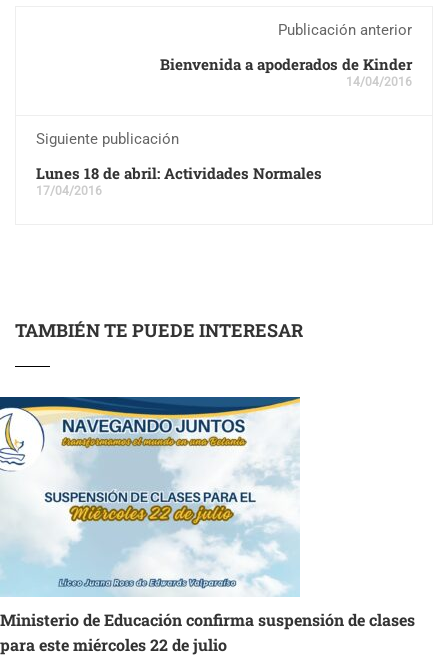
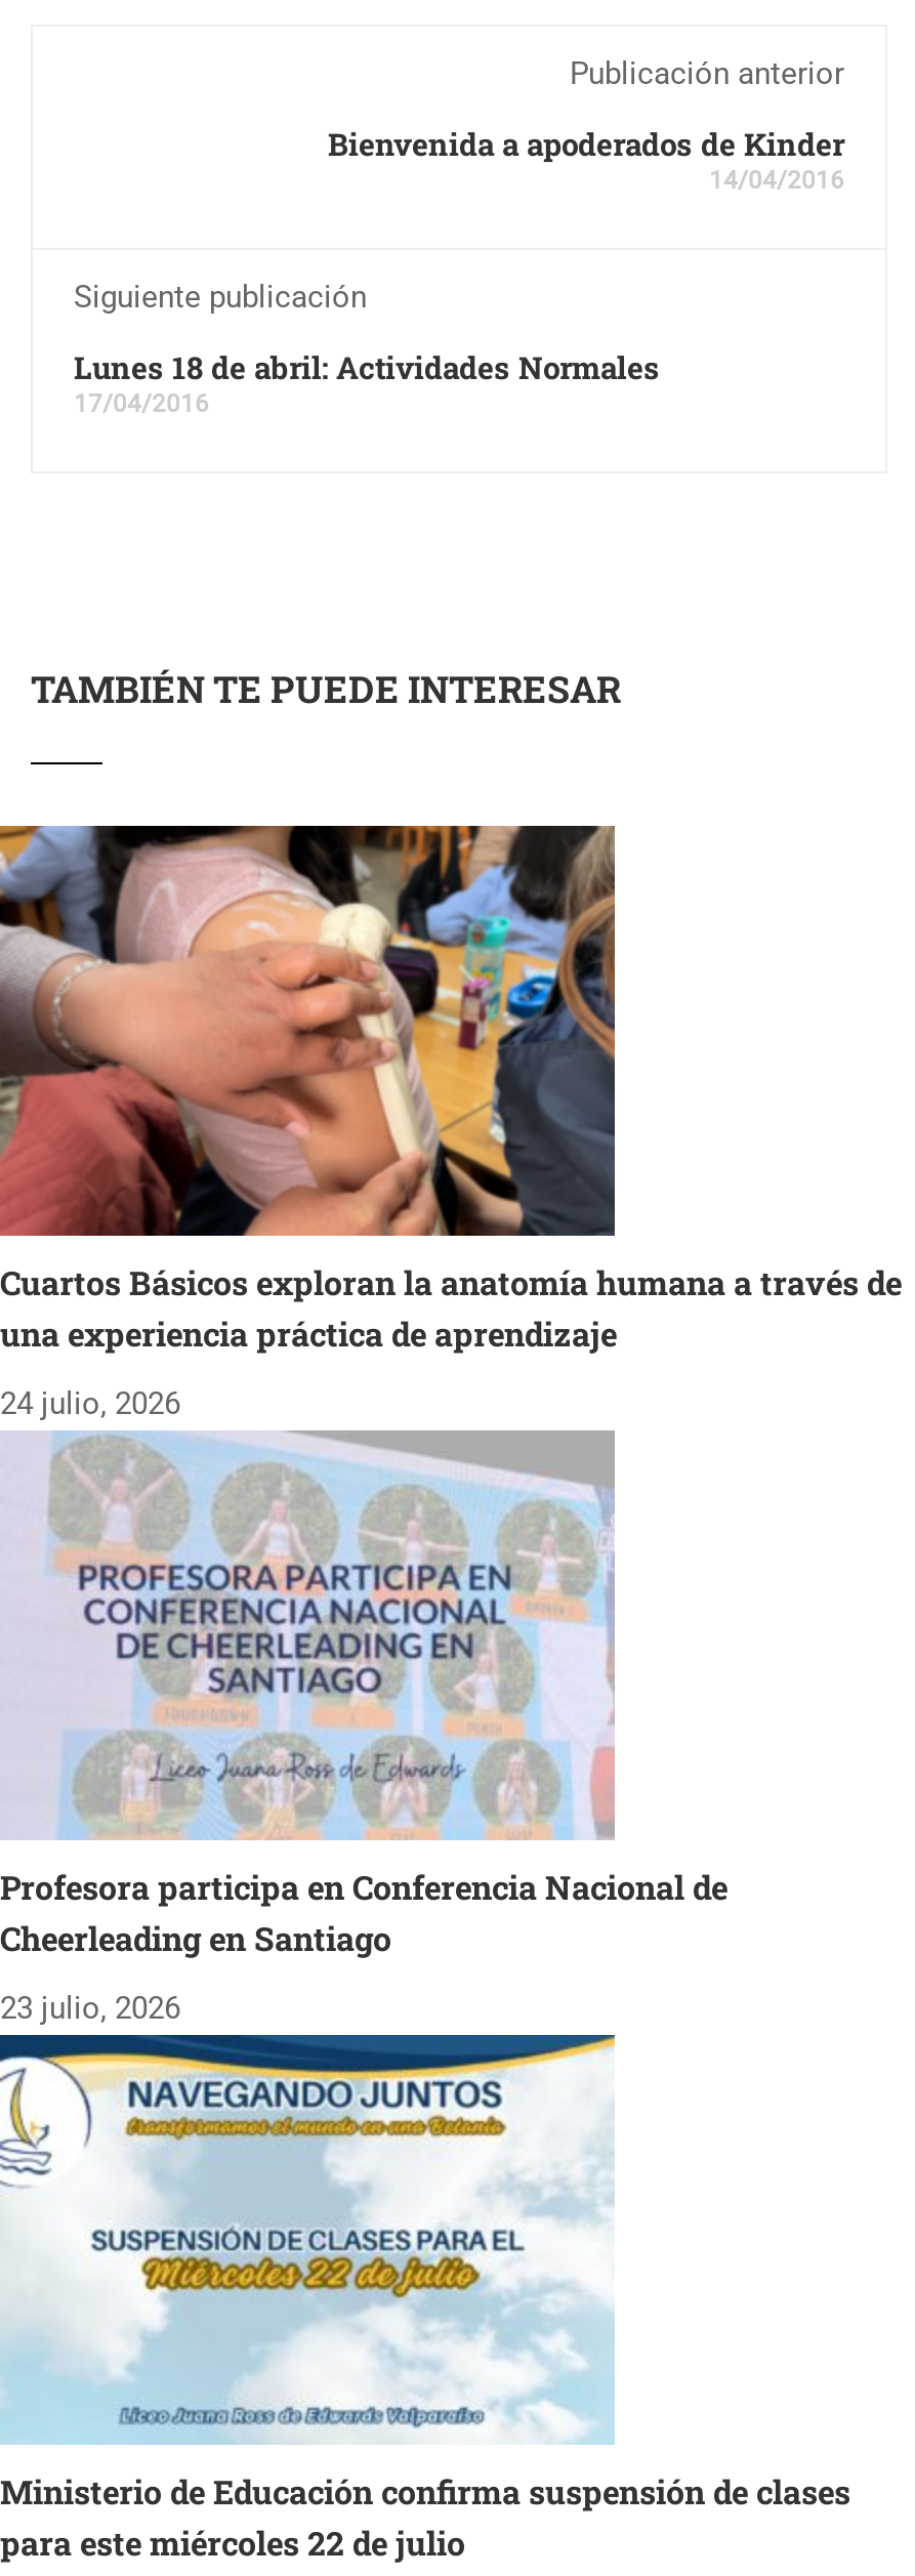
none -> [0,824,902,1422] [image] | Cuartos Básicos exploran la anatomía humana a través de | una experiencia práctica de aprendizaje | 24 julio, 2026
none -> [0,1430,727,2027] [image] | Profesora participa en Conferencia Nacional de | Cheerleading en Santiago | 23 julio, 2026

